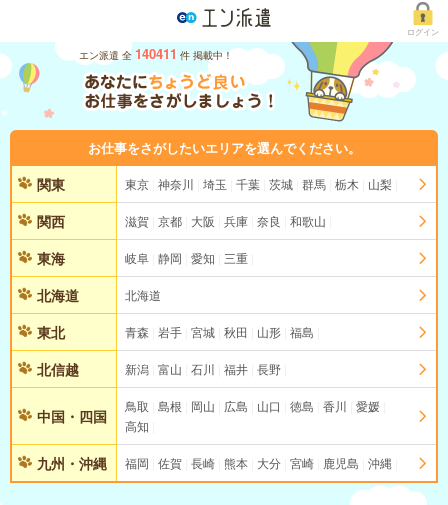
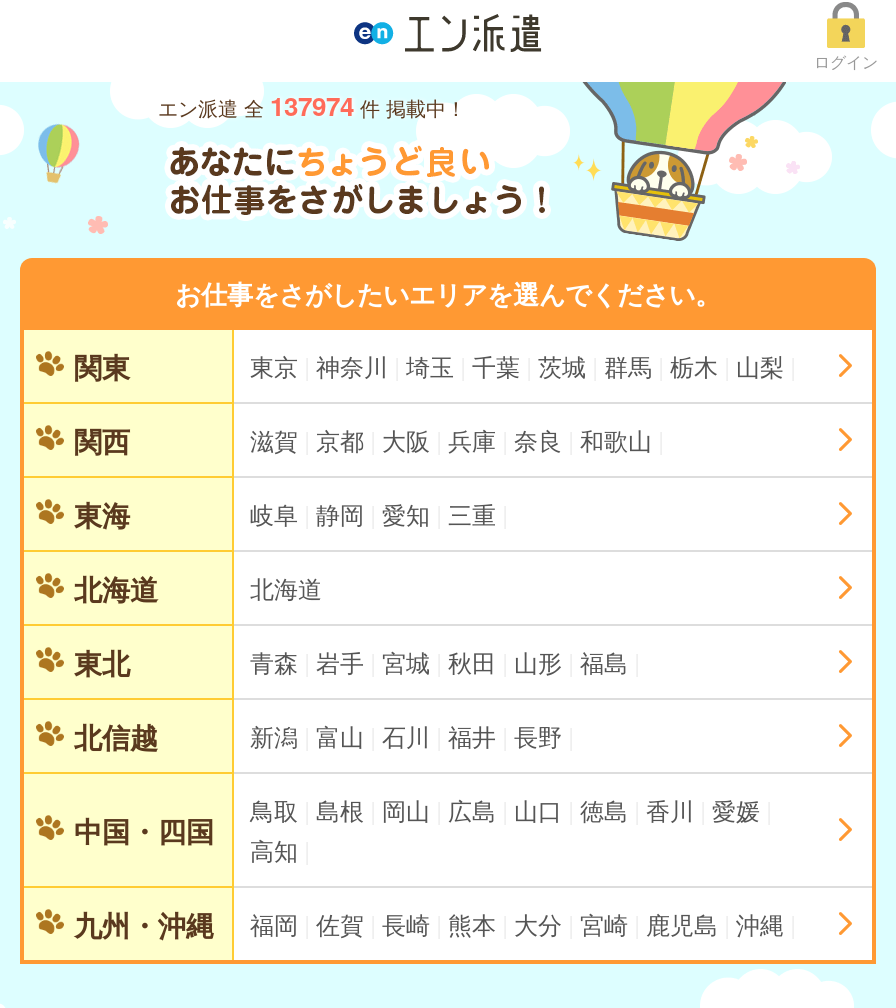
[79,44,233,63] エン派遣 全 140411 件 掲載中！ -> [158,87,466,125] エン派遣 全 137974 件 掲載中！

